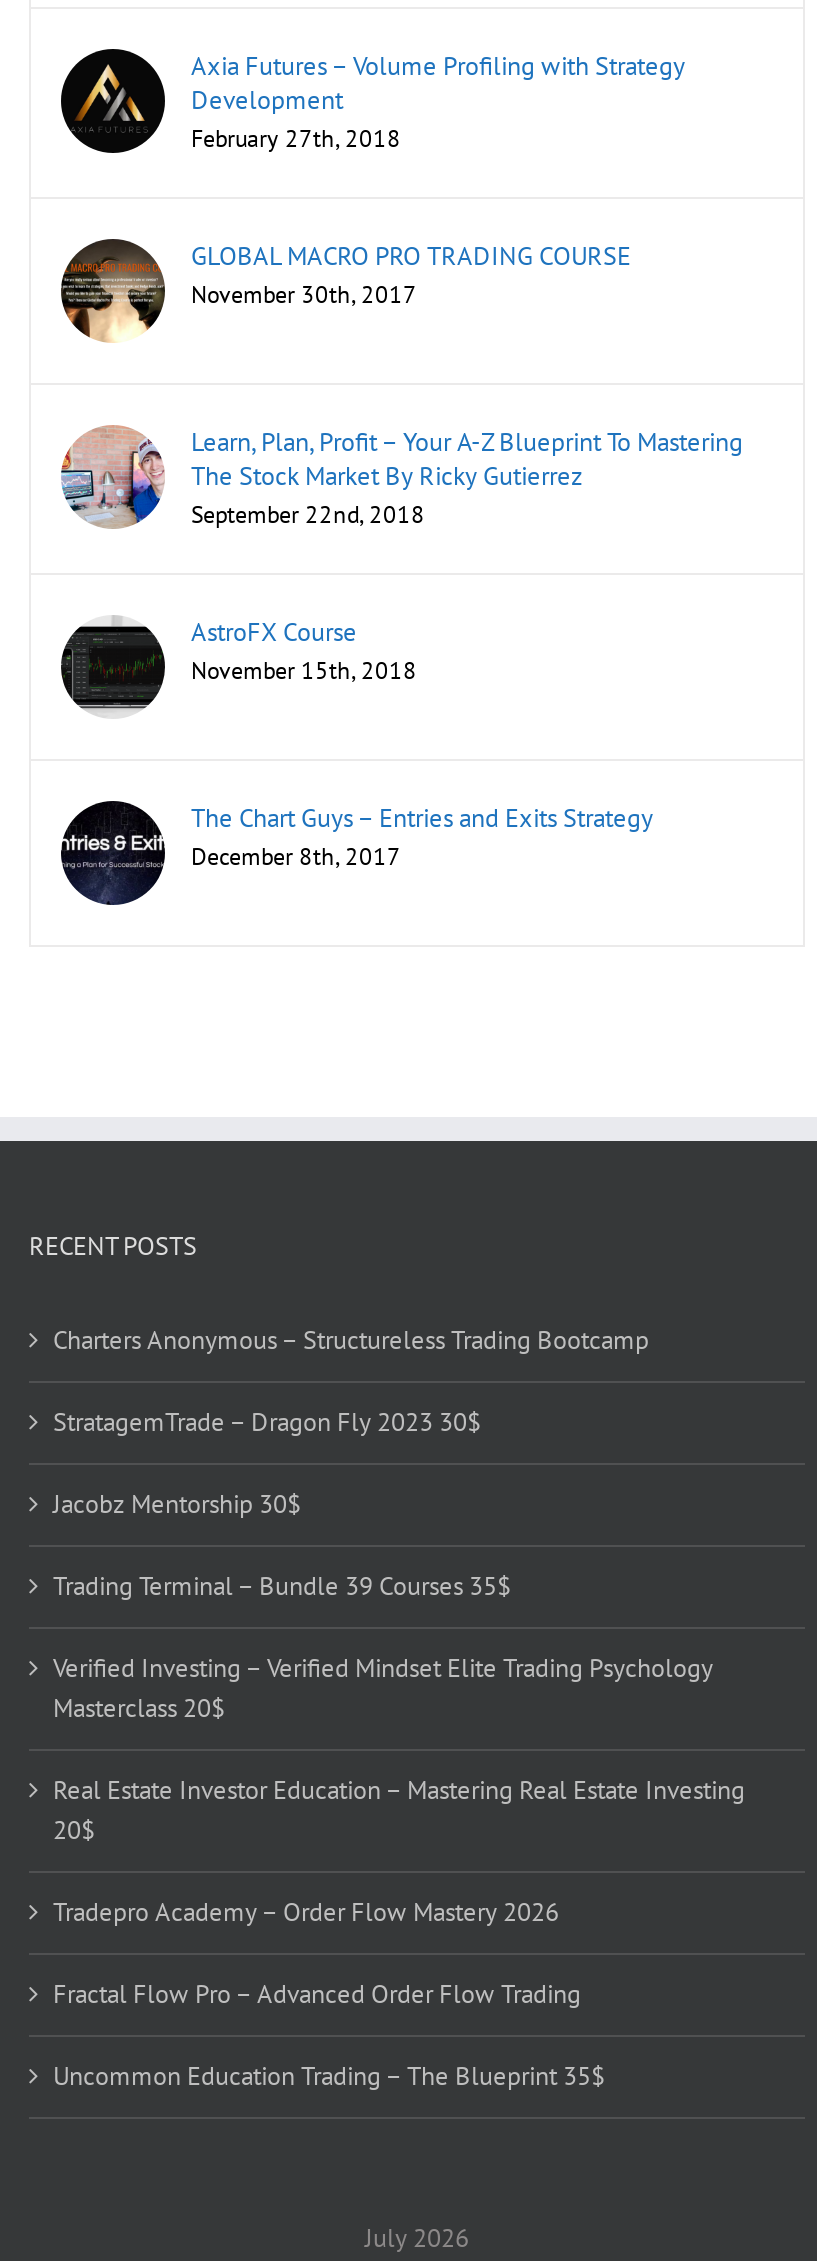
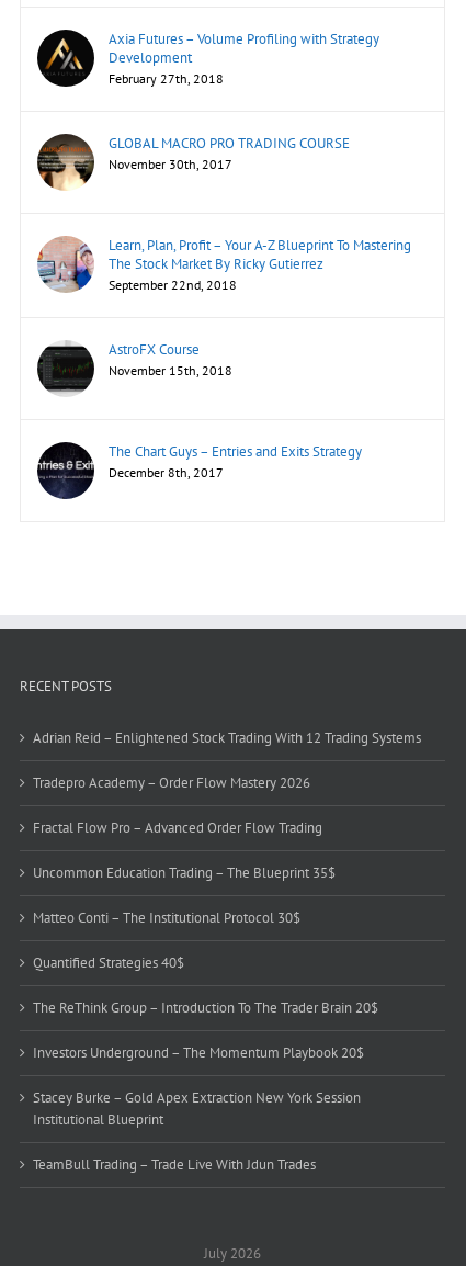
[53,1322,745,1846] Charters Anonymous – Structureless Trading Bootcamp | StratagemTrade – Dragon Fly 2023 30$ | Jacobz Mentorship 30$ | Trading Terminal – Bundle 39 Courses 35$ | Verified Investing – Verified Mindset Elite Trading Psychology | Masterclass 20$ | Real Estate Investor Education – Mastering Real Estate Investing | 20$ -> [33,728,421,747] Adrian Reid – Enlightened Stock Trading With 12 Trading Systems
moved [53,1894,605,2092] -> [33,773,336,881]: Tradepro Academy – Order Flow Mastery 2026 | Fractal Flow Pro – Advanced Order Flow Trading | Uncommon Education Trading – The Blueprint 35$
none -> [33,908,378,1173] Matteo Conti – The Institutional Protocol 30$ | Quantified Strategies 40$ | The ReThink Group – Introduction To The Trader Brain 20$ | Investors Underground – The Momentum Playbook 20$ | Stacey Burke – Gold Apex Extraction New York Session | Institutional Blueprint | TeamBull Trading – Trade Live With Jdun Trades

